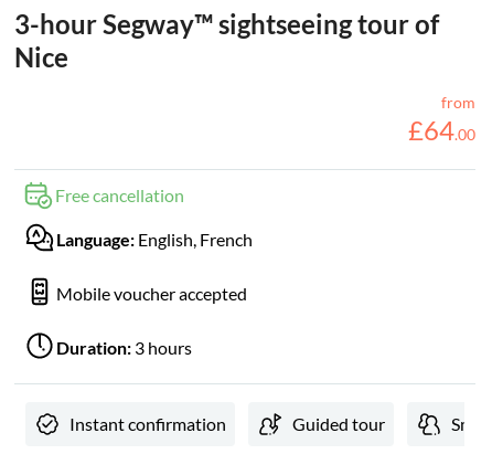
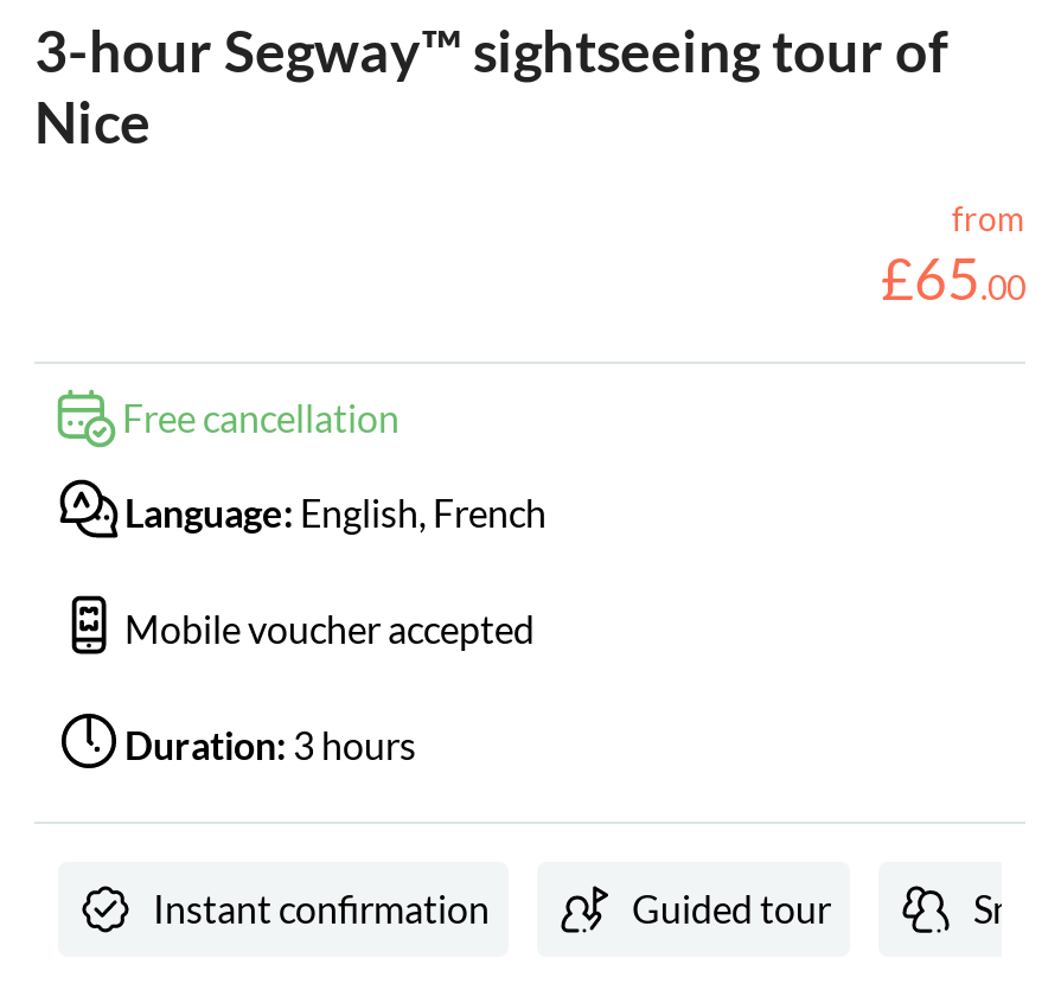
[408,114,475,146] £64.00 -> [881,244,1025,313] £65.00

